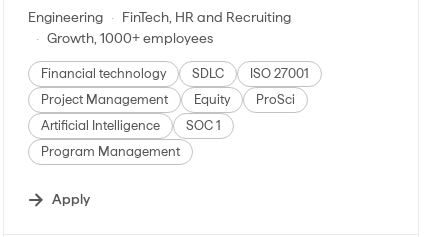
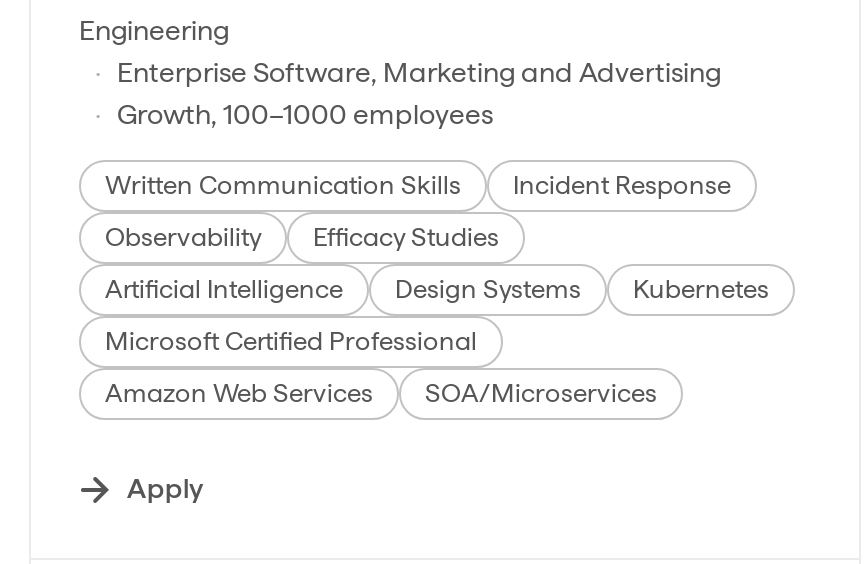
[47,9,291,46] FinTech, HR and Recruiting | Growth, 1000+ employees -> [117,56,721,130] Enterprise Software, Marketing and Advertising | Growth, 100–1000 employees
[41,66,309,81] Financial technology | SDLC | ISO 27001 -> [105,170,731,200] Written Communication Skills | Incident Response
[41,92,295,107] Project Management | Equity | ProSci -> [105,222,499,252] Observability | Efficacy Studies
[41,118,221,159] SOC 1 | Program Management -> [105,274,769,408] Design Systems | Kubernetes | Microsoft Certified Professional | Amazon Web Services | SOA/Microservices

